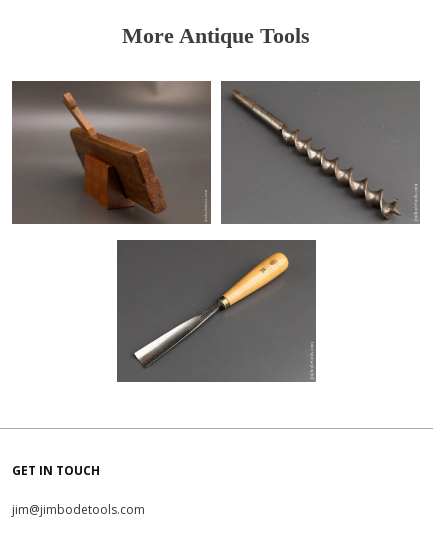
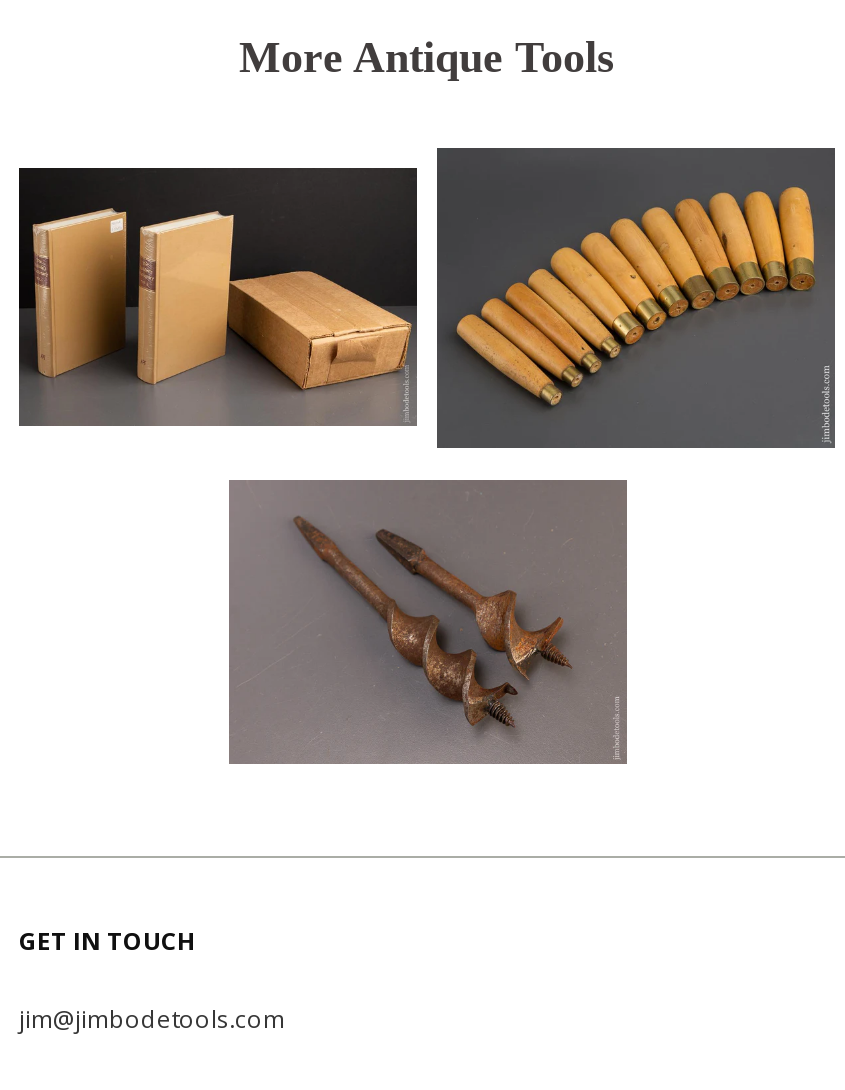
[11,80,212,225] [image] -> [17,162,417,434] [image]
[224,84,417,221] [image] -> [439,152,833,446] [image]
[118,241,314,381] [image] -> [229,480,621,764] [image]

